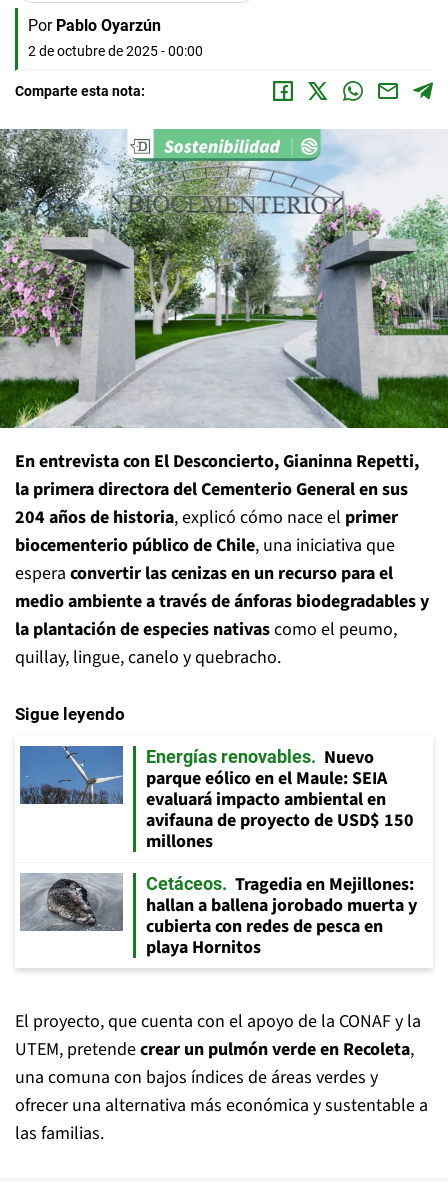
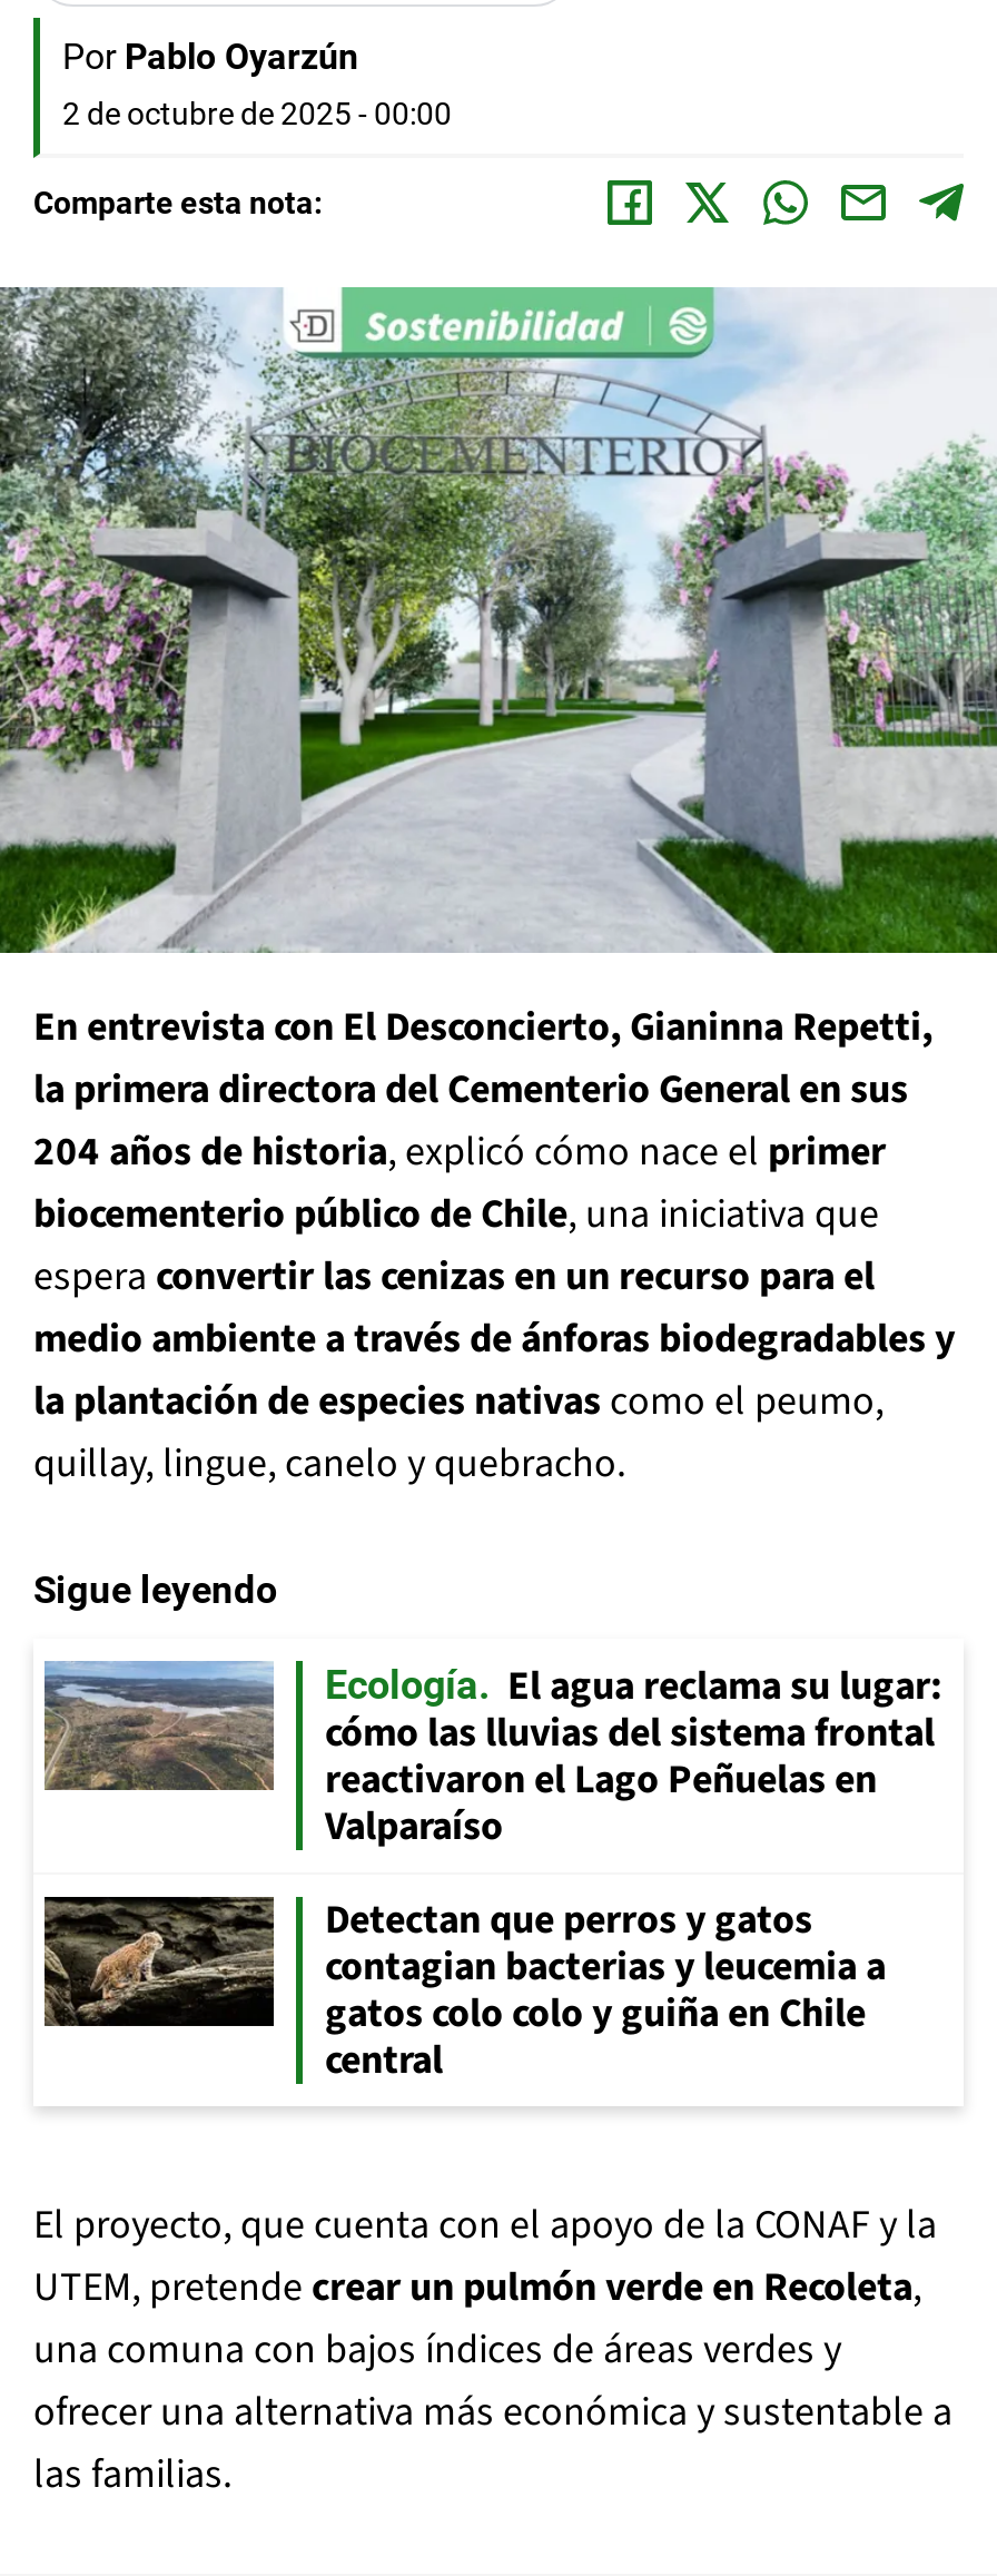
[20,745,414,854] [image] | Energías renovables | Nuevo | parque eólico en el Maule: SEIA | evaluará impacto ambiental en | avifauna de proyecto de USD$ 150 | millones -> [45,1658,941,1854] [image] | Ecología | El agua reclama su lugar: | cómo las lluvias del sistema frontal | reactivaron el Lago Peñuelas en | Valparaíso
[20,872,417,960] [image] | Cetáceos | Tragedia en Mejillones: | hallan a ballena jorobado muerta y | cubierta con redes de pesca en | playa Hornitos -> [42,1892,886,2088] [image] | Detectan que perros y gatos | contagian bacterias y leucemia a | gatos colo colo y guiña en Chile | central

